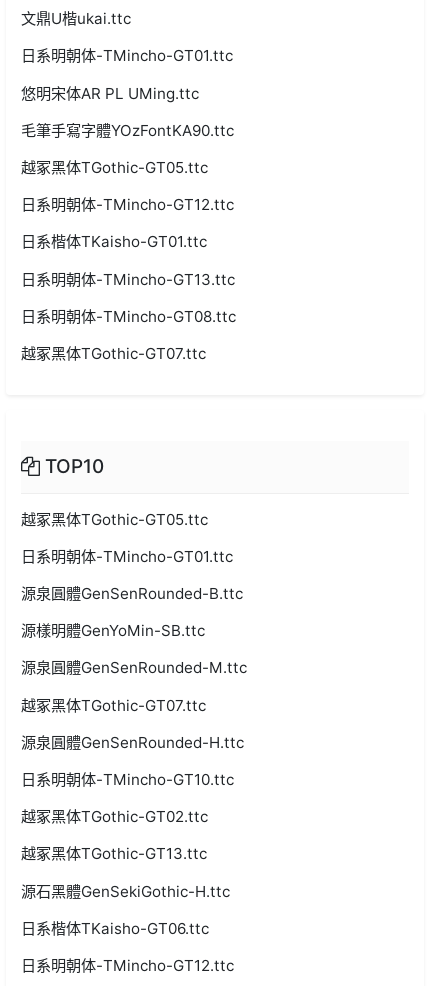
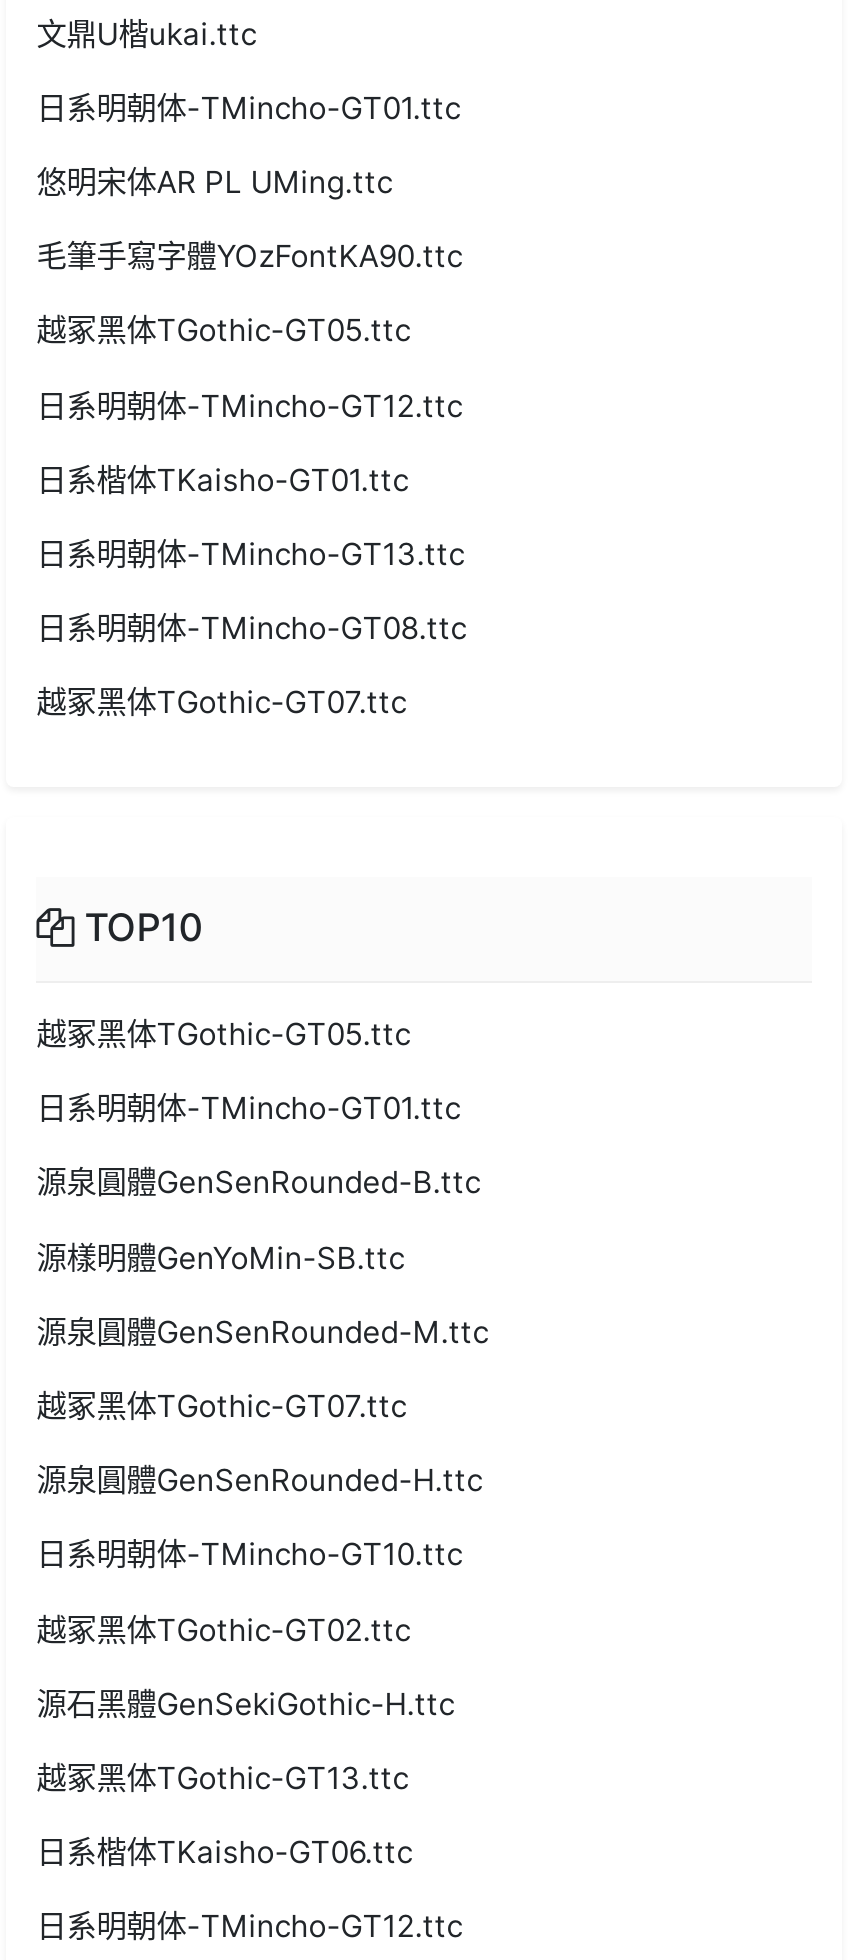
moved [21,844,207,863] -> [36,1759,408,1797]: 越冢黑体TGothic-GT13.ttc
moved [21,881,230,900] -> [36,1685,454,1723]: 源石黑體GenSekiGothic-H.ttc

